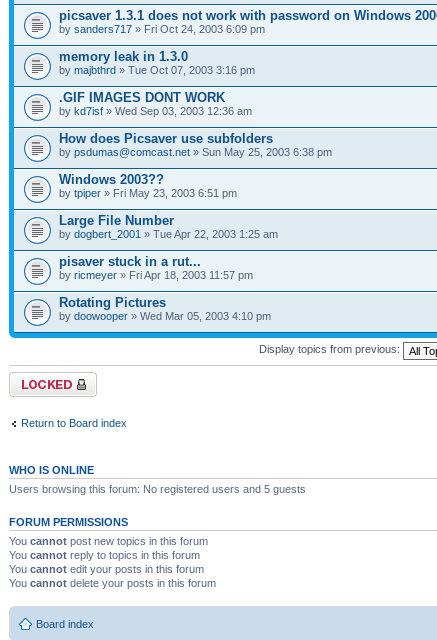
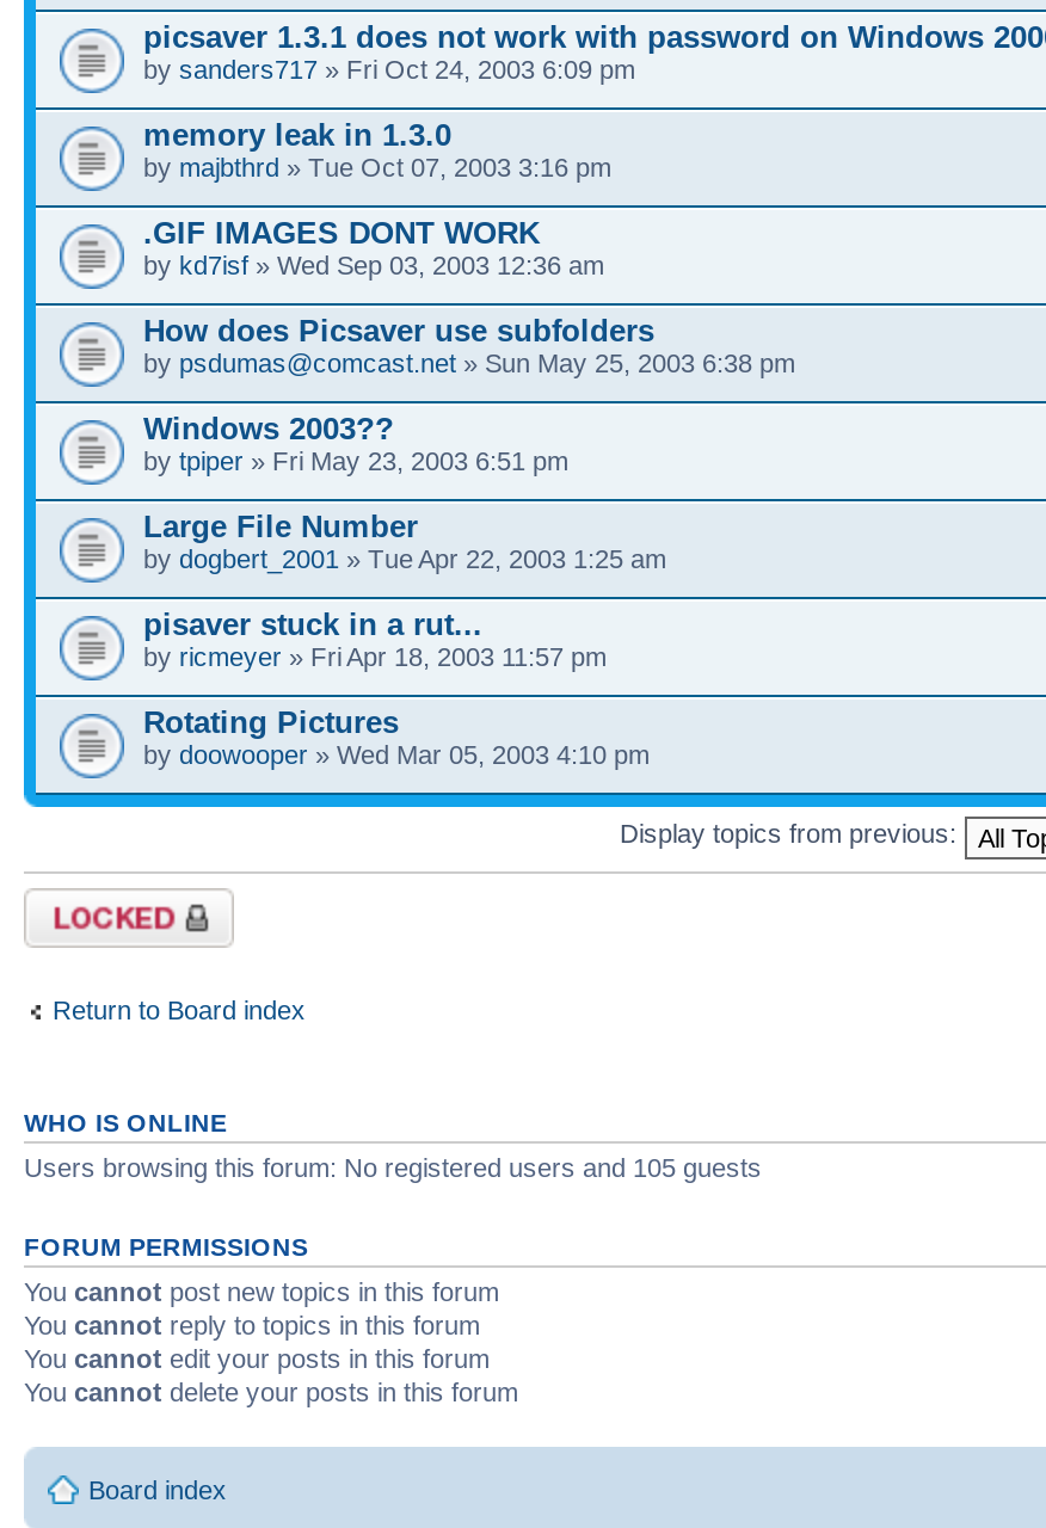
[9,482,306,494] Users browsing this forum: No registered users and 5 guests -> [24,1152,762,1181] Users browsing this forum: No registered users and 105 guests

